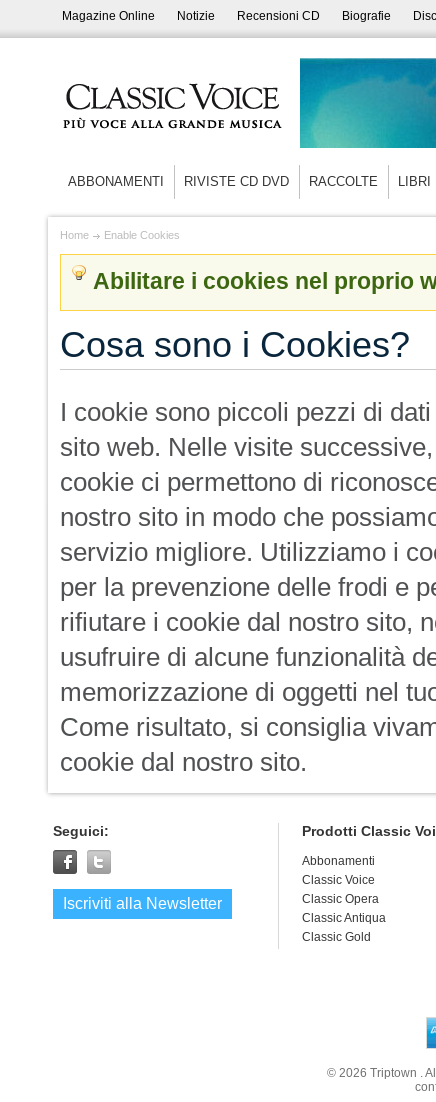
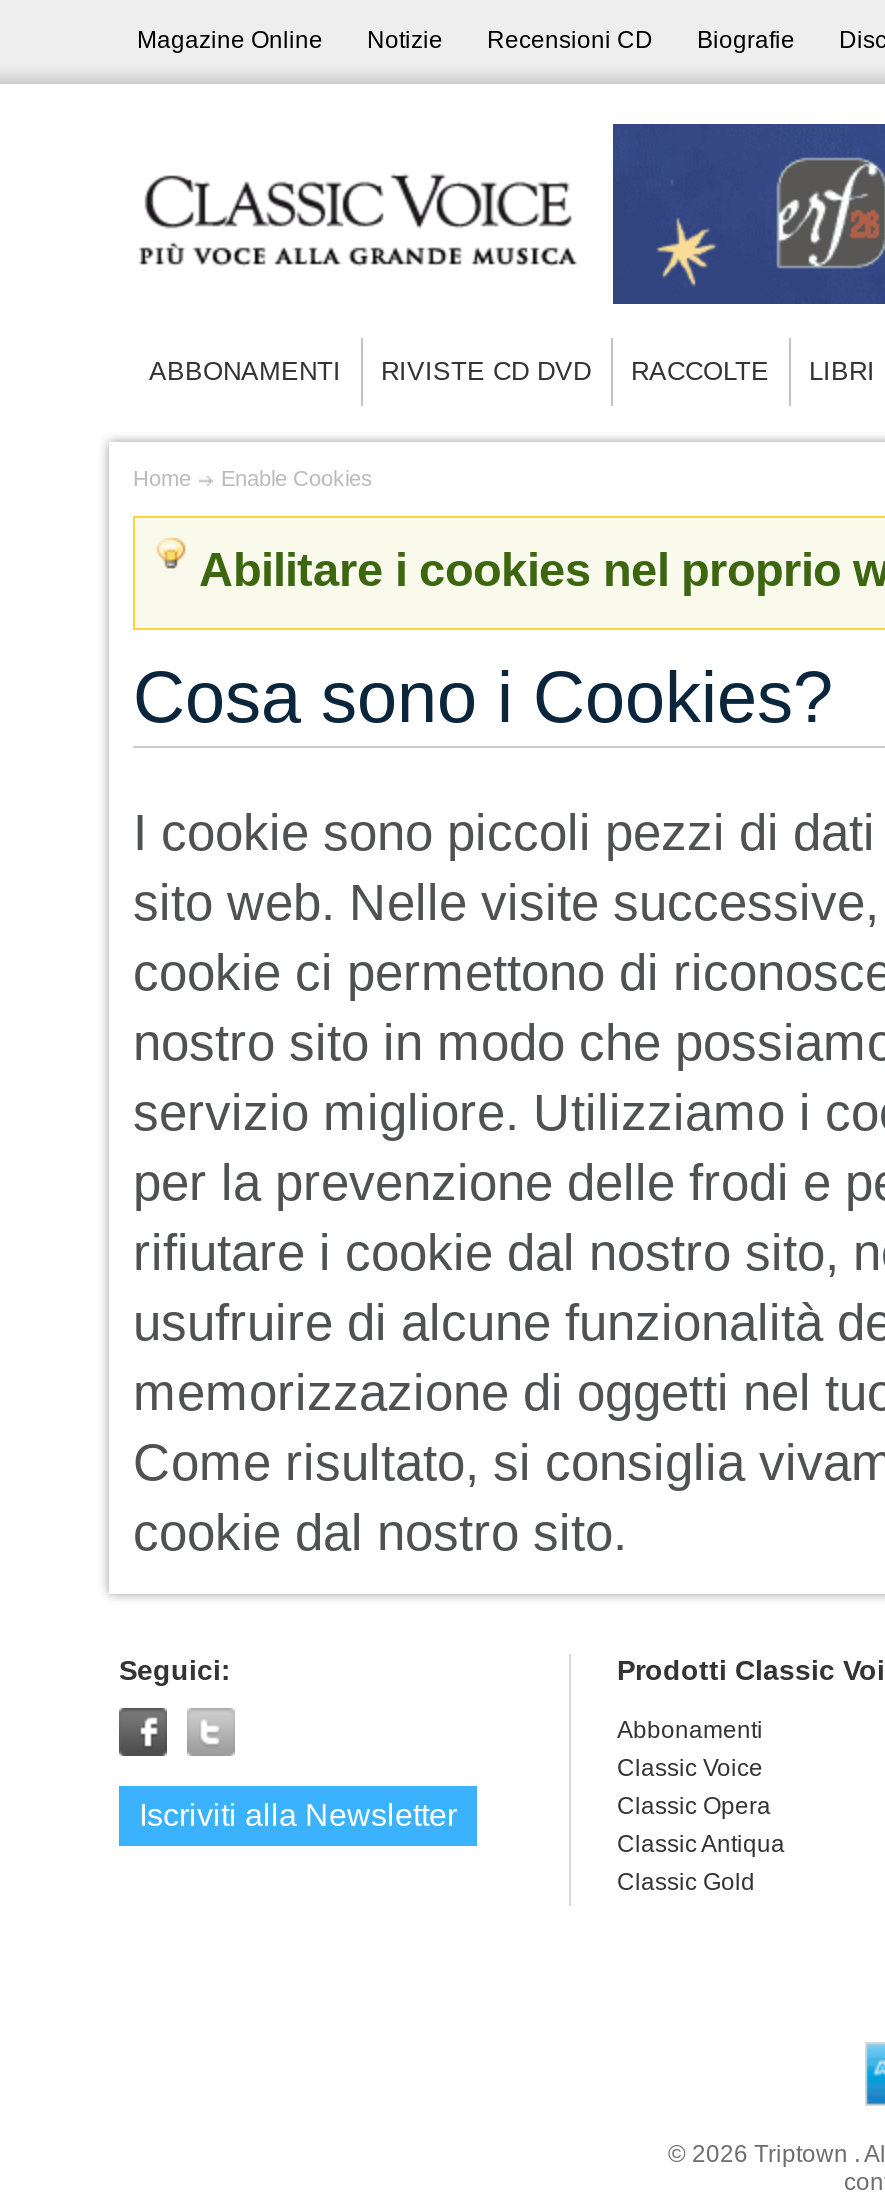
[299,57,433,149] [image] -> [611,122,879,306] [image]

